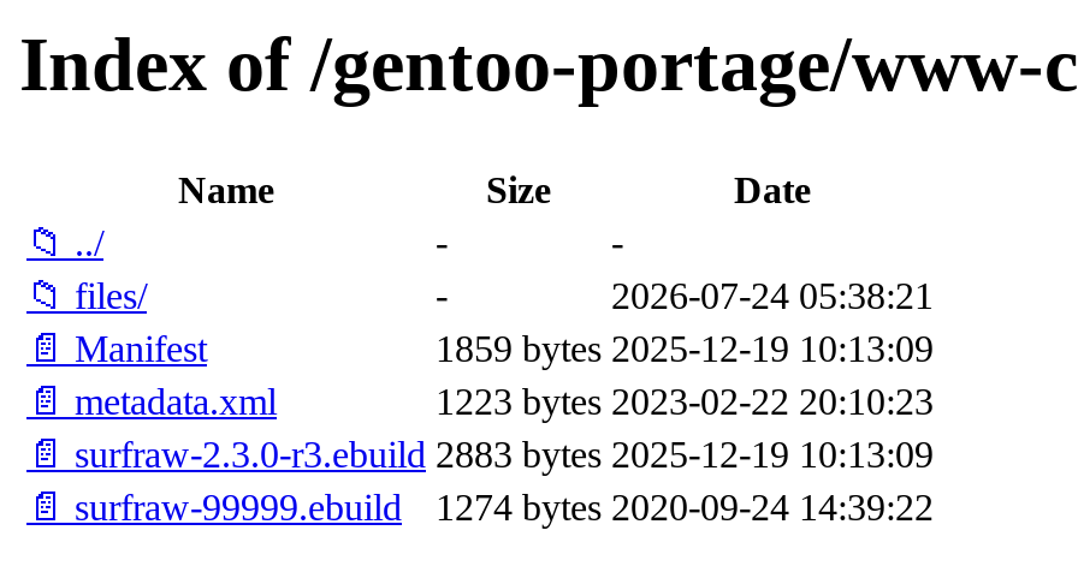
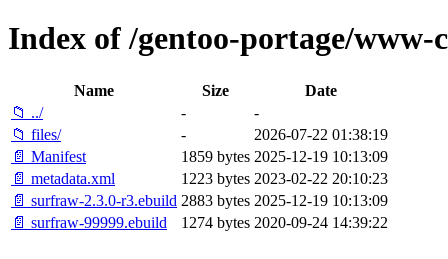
[611,275,934,316] 2026-07-24 05:38:21 -> [254,126,388,143] 2026-07-22 01:38:19

